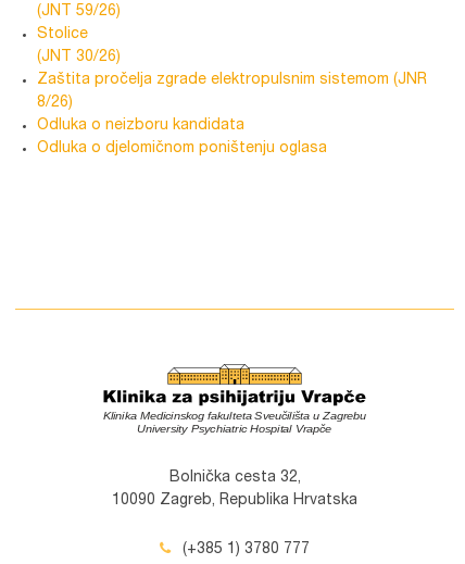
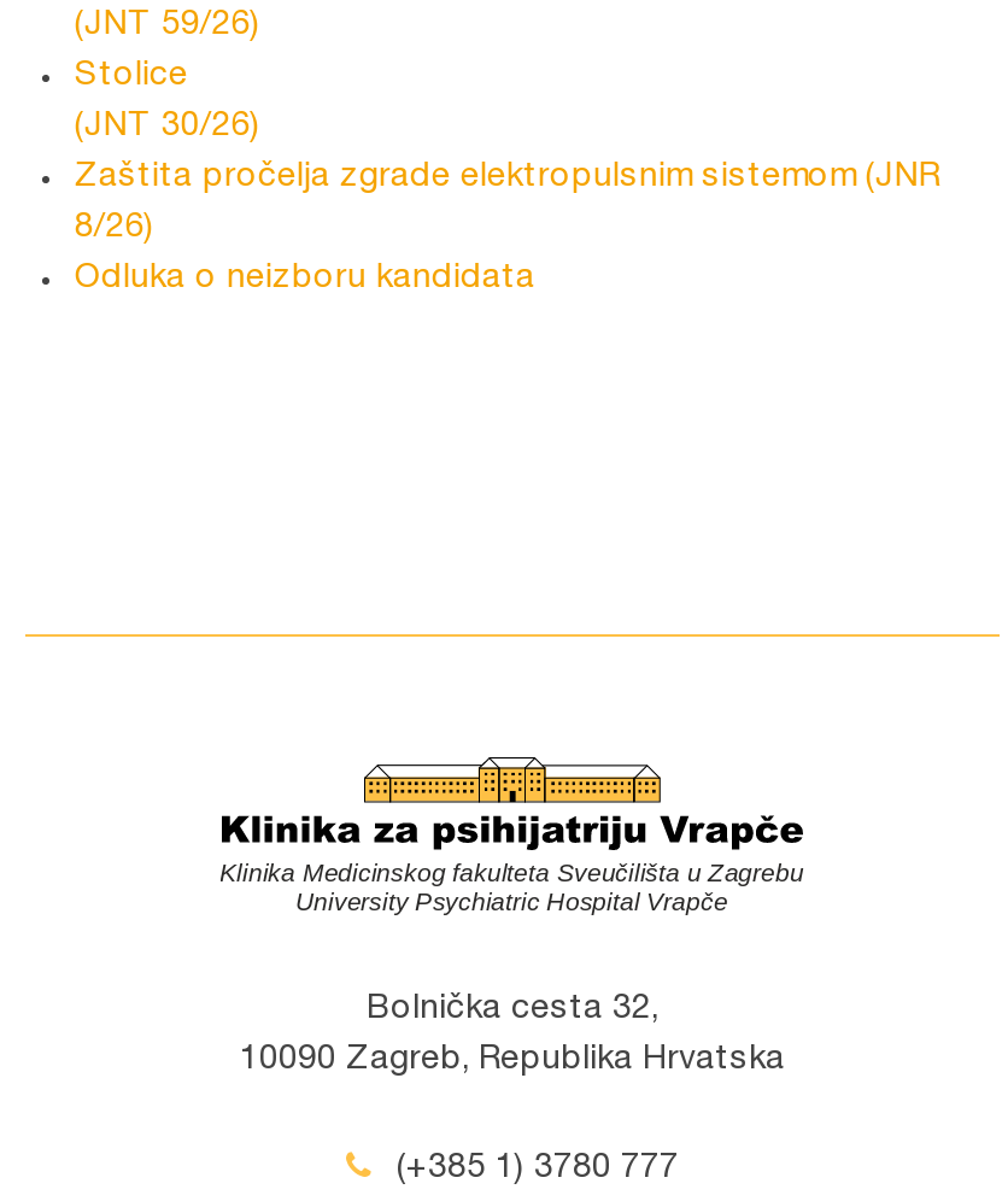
[37,141,336,156] Odluka o djelomičnom poništenju oglasa -> none

